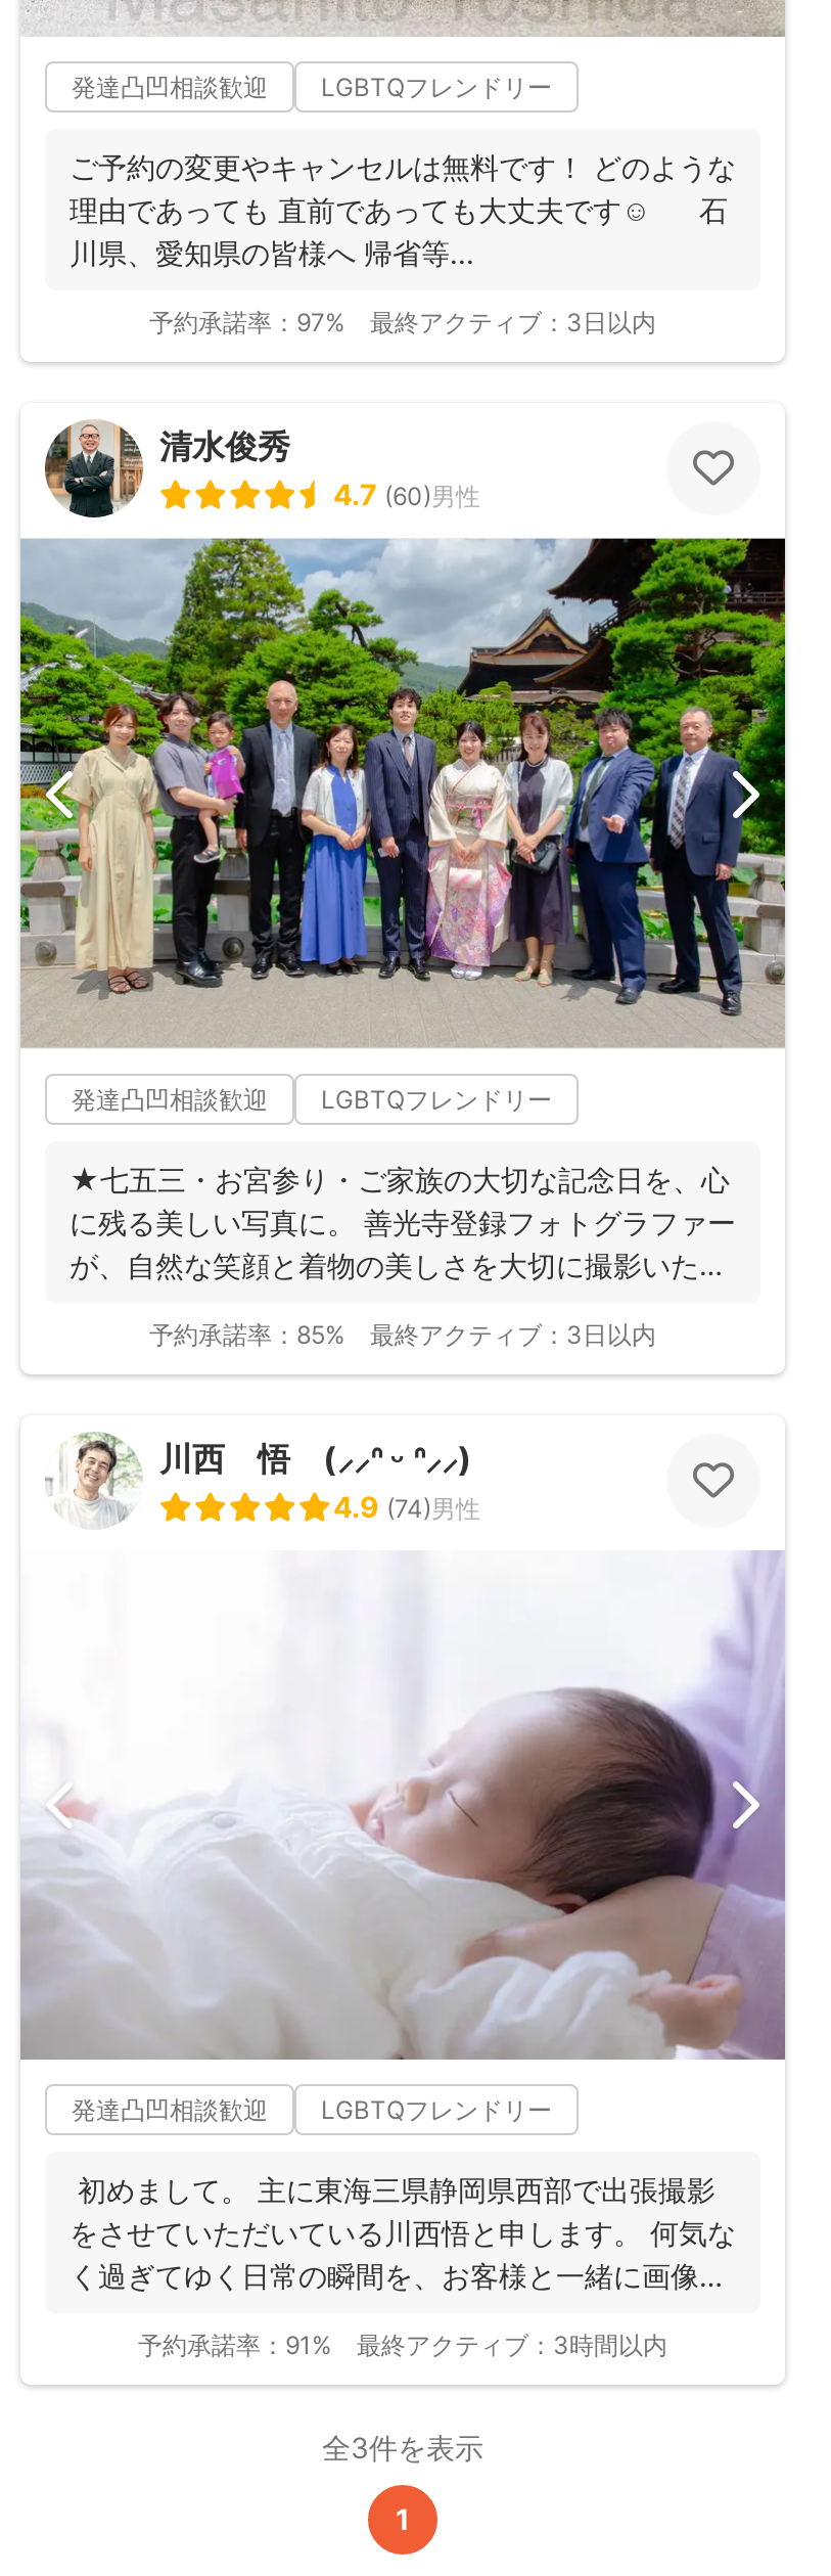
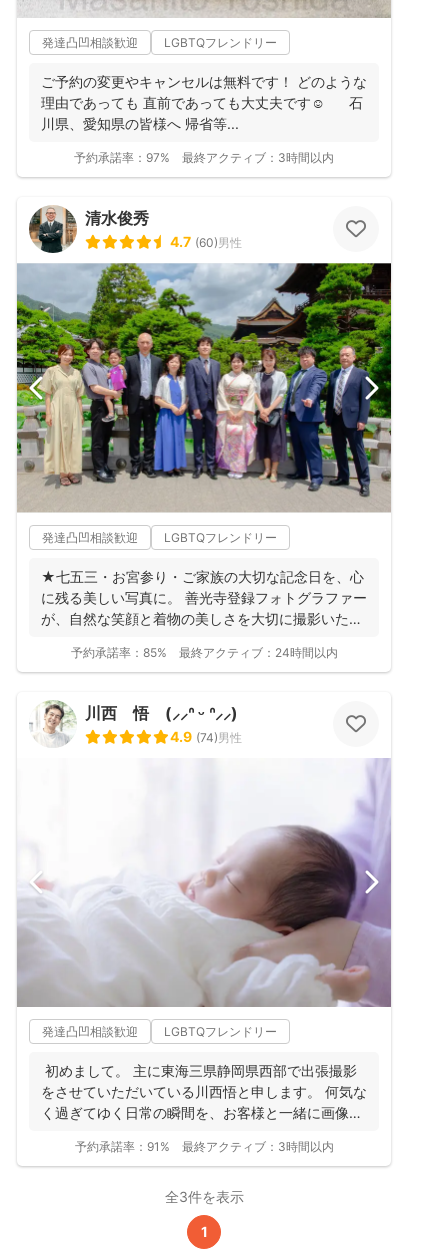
[370,307,656,338] 最終アクティブ：3日以内 -> [182,150,334,165] 最終アクティブ：3時間以内
[370,1319,656,1349] 最終アクティブ：3日以内 -> [178,645,337,660] 最終アクティブ：24時間以内

